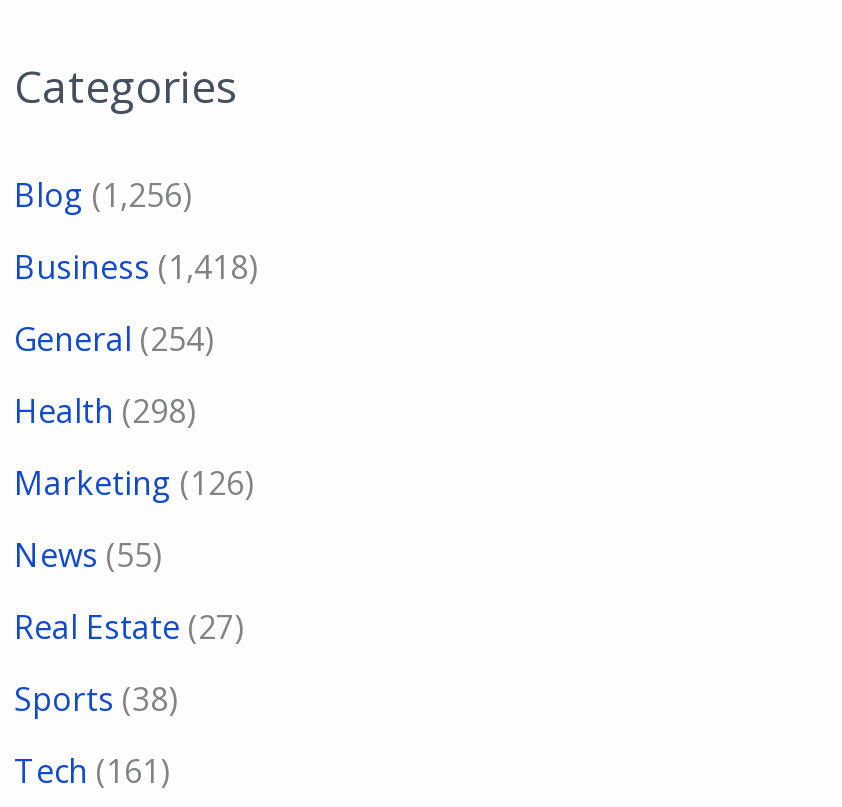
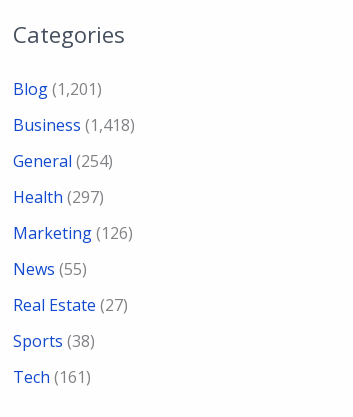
[14,172,192,216] Blog (1,256) -> [13,78,102,100] Blog (1,201)
[14,388,196,432] Health (298) -> [13,186,104,208] Health (297)

